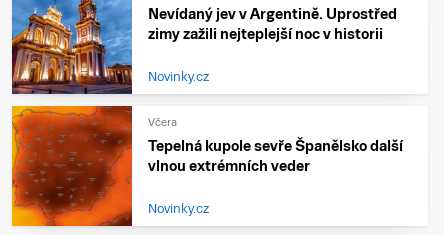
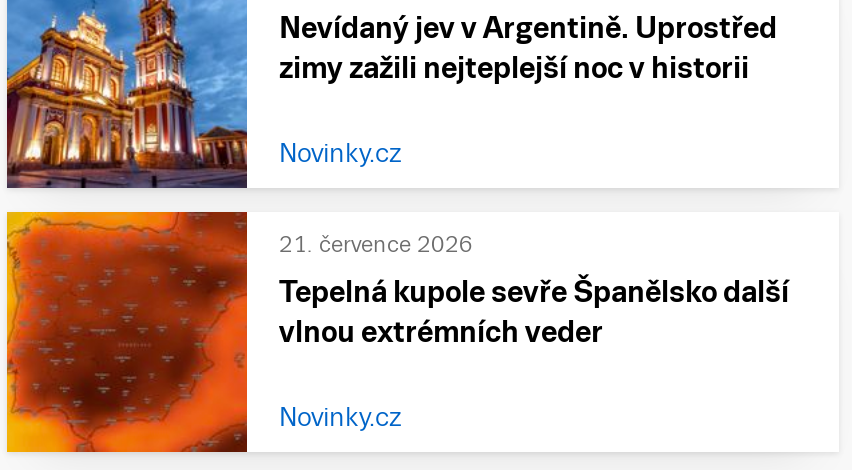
[148,116,177,128] Včera -> [279,232,473,256] 21. července 2026

